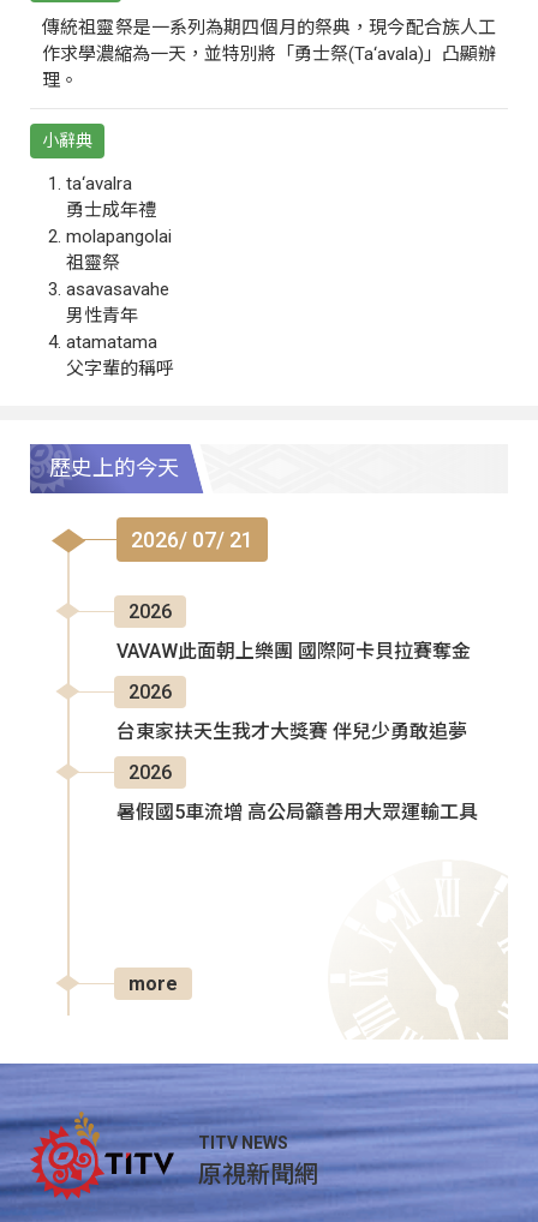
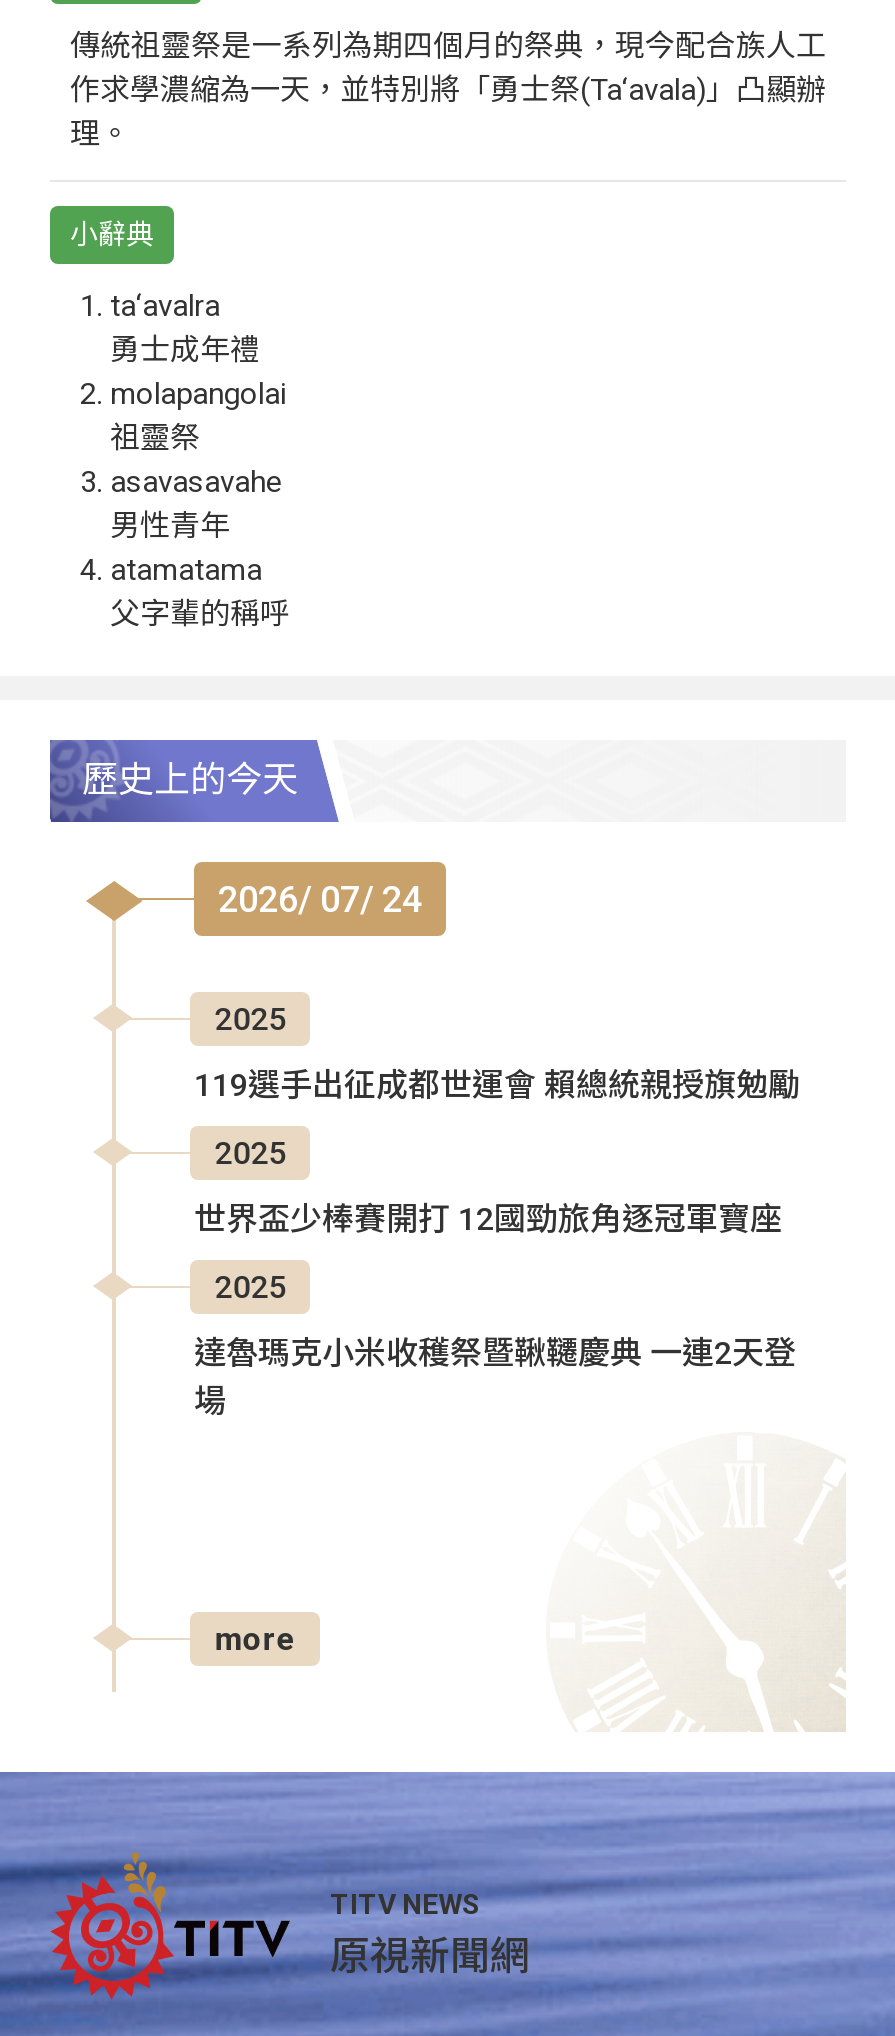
[131,527,253,552] 2026/ 07/ 21 -> [218,878,422,920] 2026/ 07/ 24
[129,600,172,623] 2026 -> [214,1000,286,1038] 2025
[116,640,471,662] VAVAW此面朝上樂團 國際阿卡貝拉賽奪金 -> [194,1066,800,1104] 119選手出征成都世運會 賴總統親授旗勉勵
[129,680,172,703] 2026 -> [214,1134,286,1172] 2025
[116,720,467,743] 台東家扶天生我才大獎賽 伴兒少勇敢追夢 -> [194,1200,782,1238] 世界盃少棒賽開打 12國勁旅角逐冠軍寶座
[129,761,172,784] 2026 -> [214,1268,286,1306] 2025
[116,800,478,823] 暑假國5車流增 高公局籲善用大眾運輸工具 -> [194,1334,796,1420] 達魯瑪克小米收穫祭暨鞦韆慶典 一連2天登 | 場

